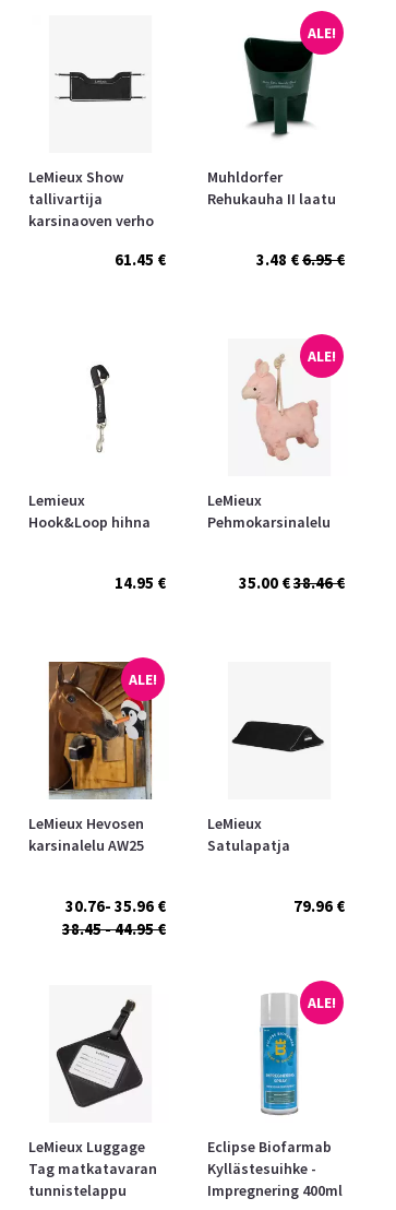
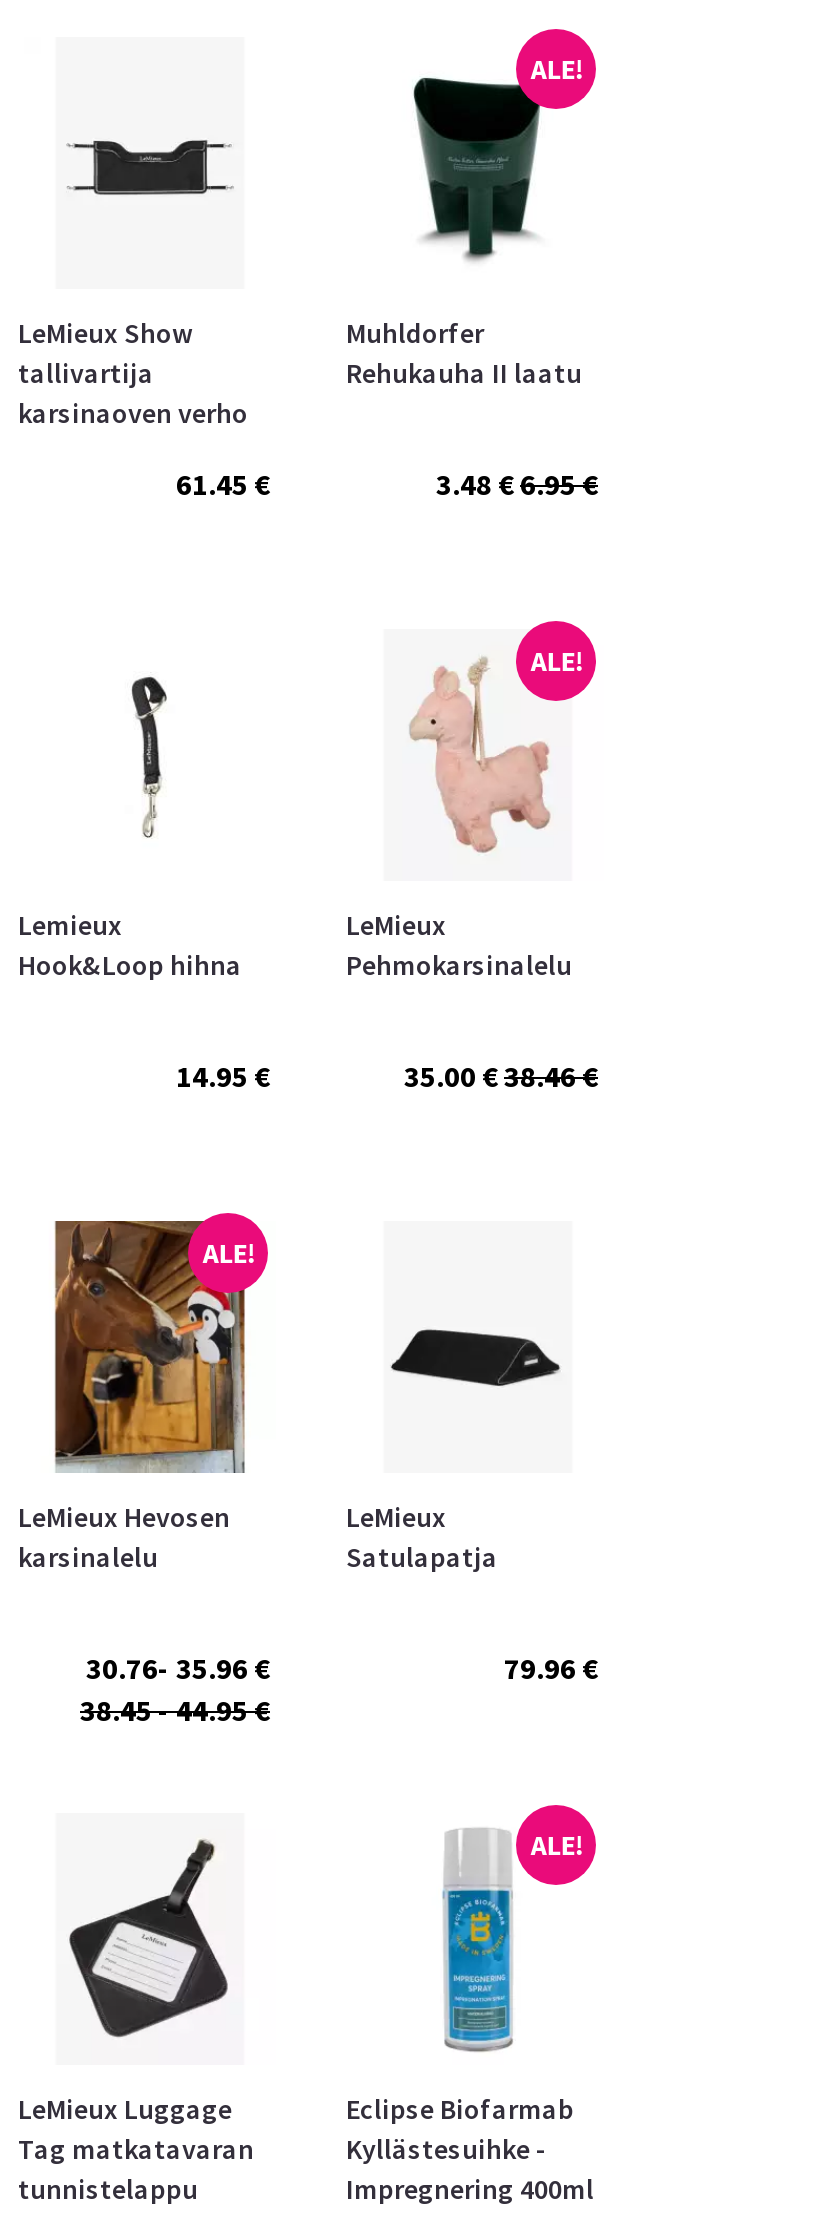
[28,835,144,855] karsinalelu AW25 -> [18,1539,158,1575] karsinalelu

